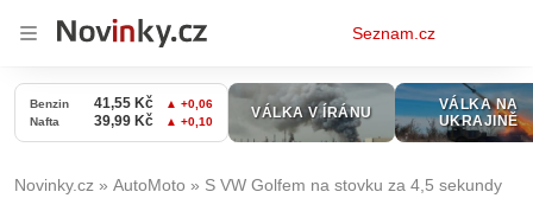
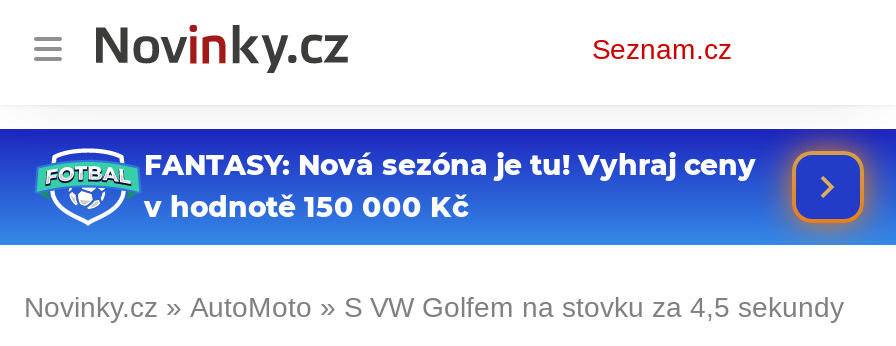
[4,81,529,148] [image] -> [6,127,890,247] [image]

